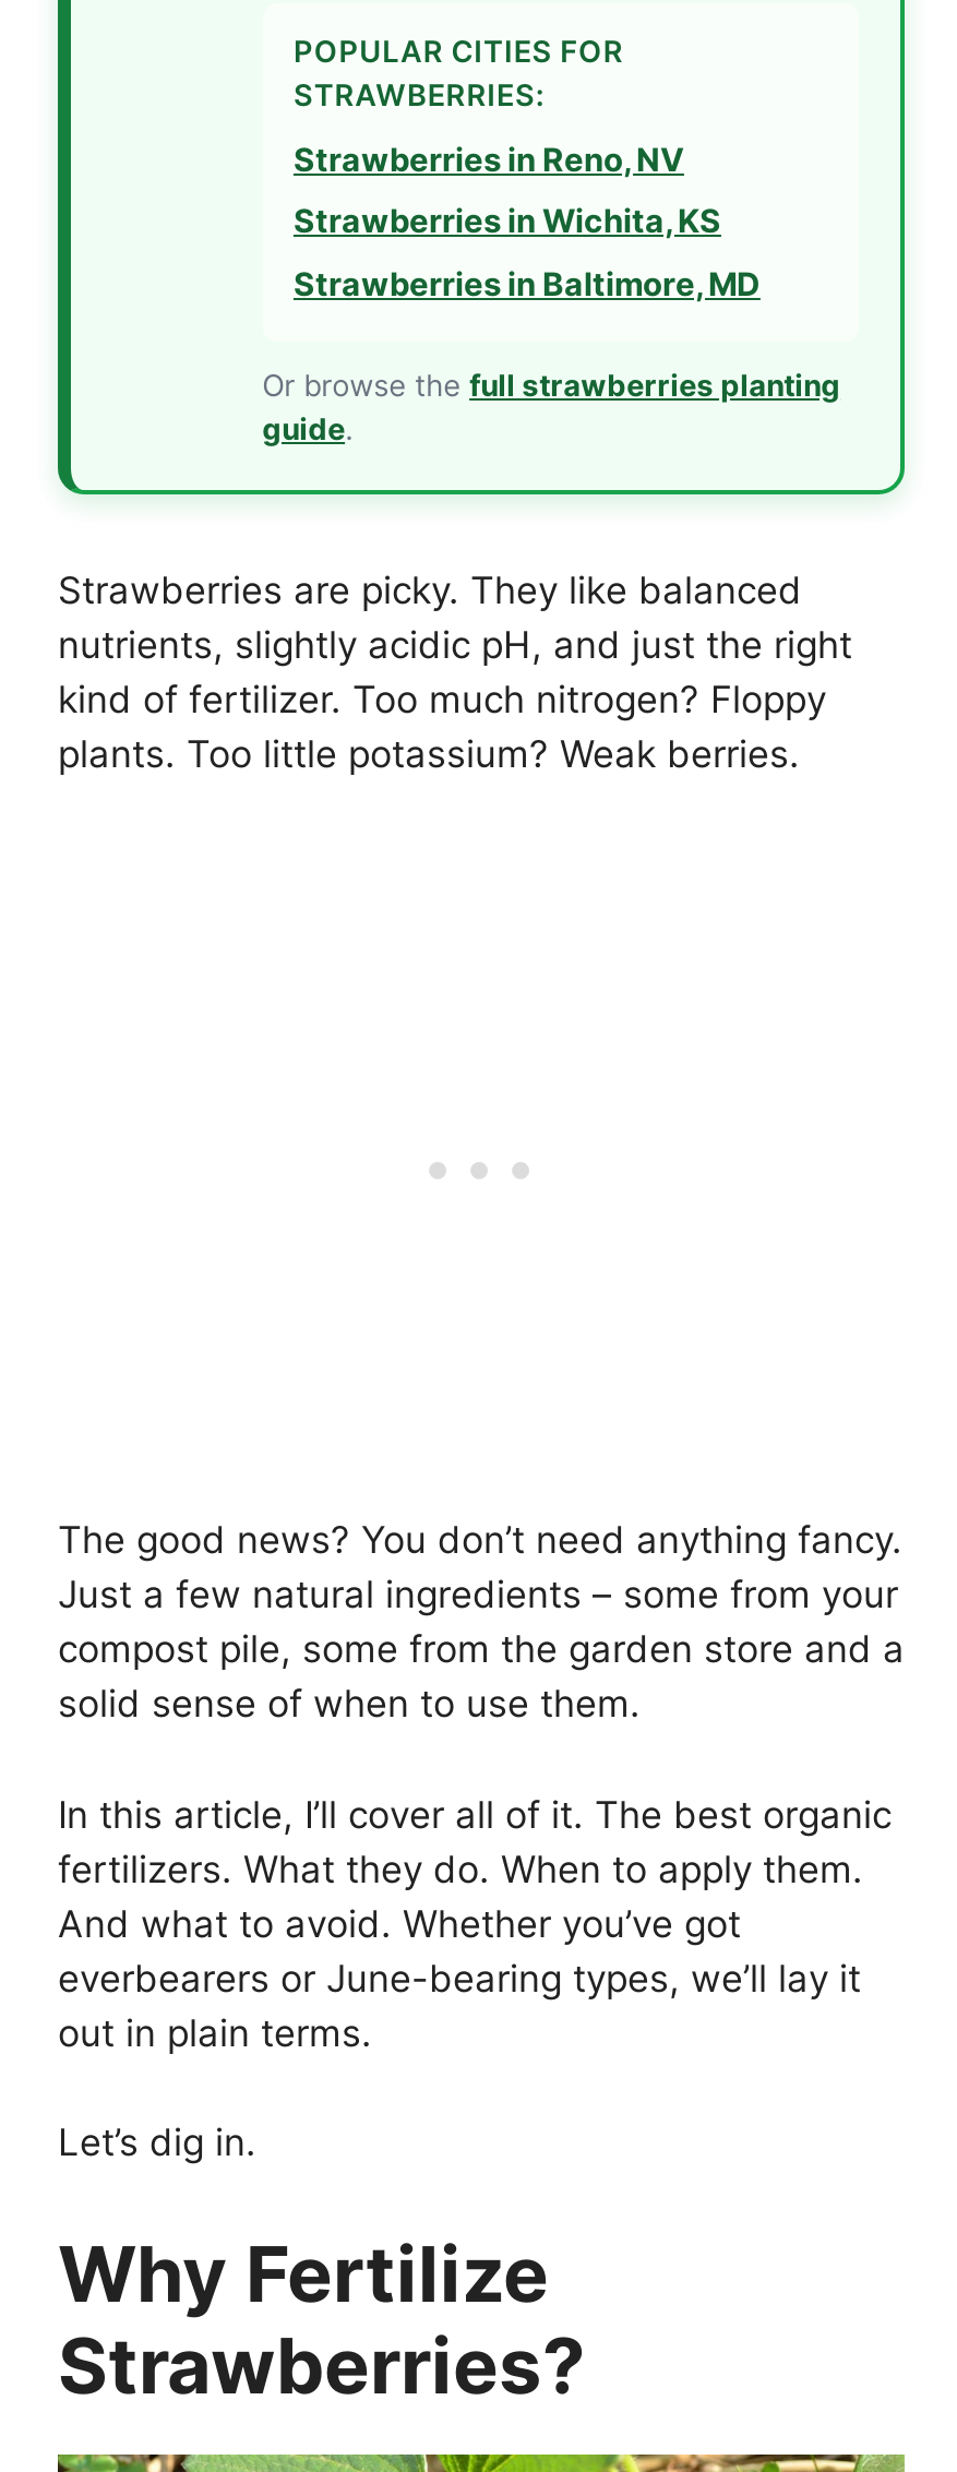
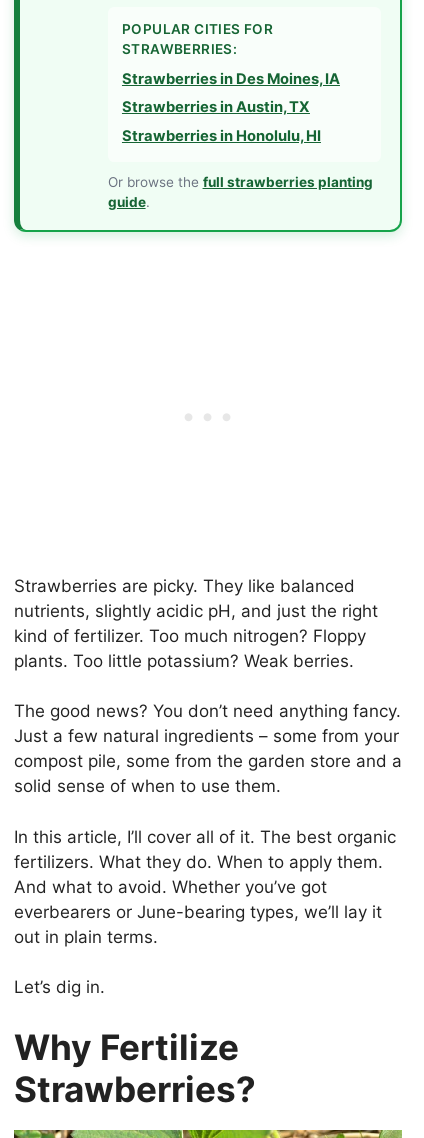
[294,141,684,180] Strawberries in Reno, NV -> [122,70,340,88] Strawberries in Des Moines, IA
[294,203,721,242] Strawberries in Wichita, KS -> [122,98,310,116] Strawberries in Austin, TX
[294,265,761,304] Strawberries in Baltimore, MD -> [122,127,321,145] Strawberries in Honolulu, HI
moved [58,569,852,776] -> [14,576,378,671]: Strawberries are picky. They like balanced | nutrients, slightly acidic pH, and just the right | kind of fertilizer. Too much nitrogen? Floppy | plants. Too little potassium? Weak berries.

